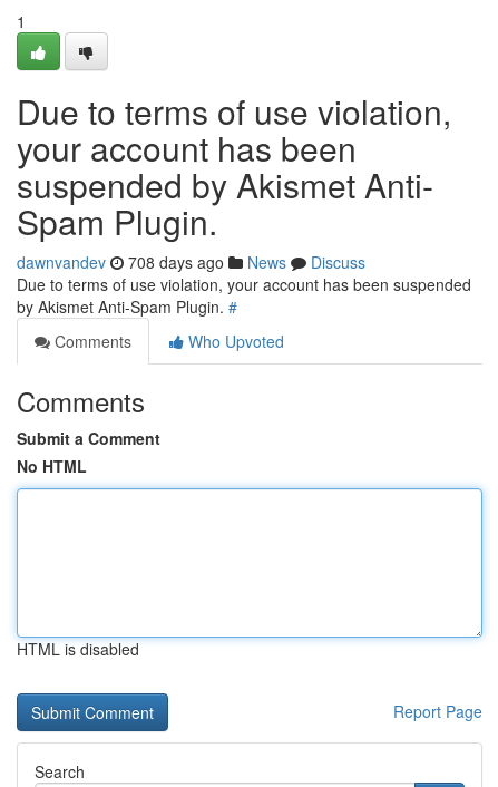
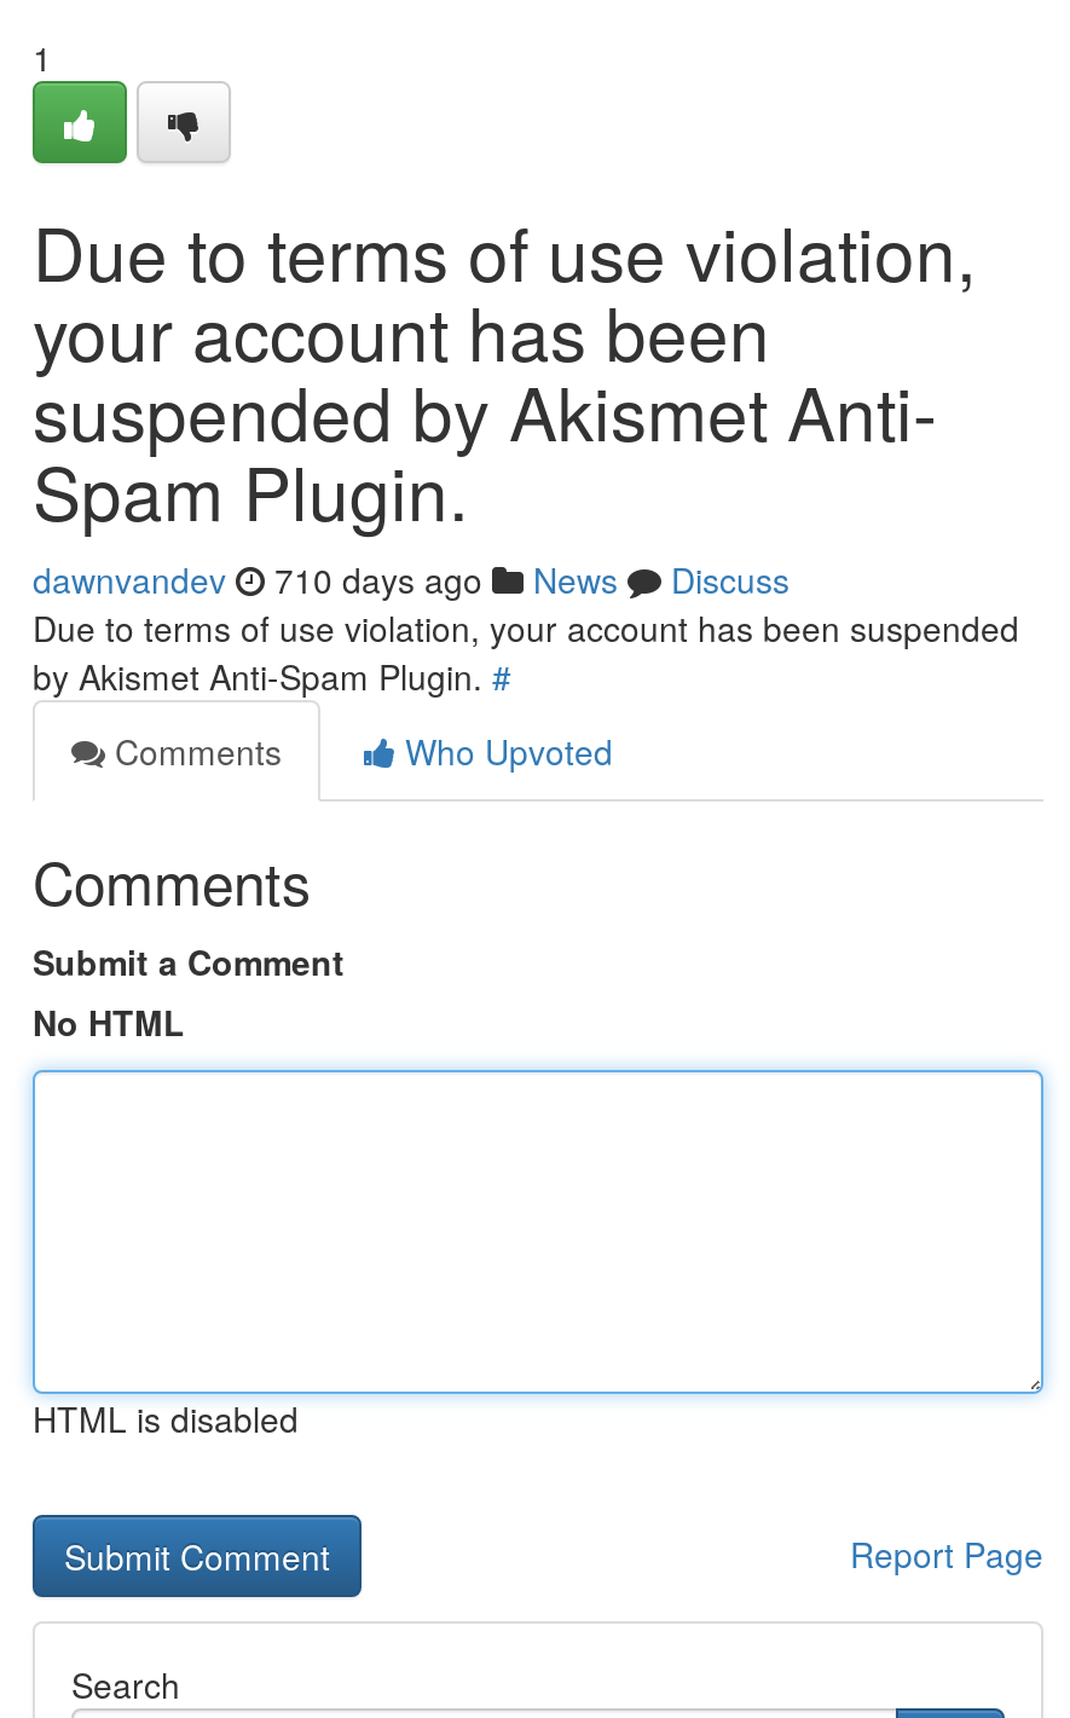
[17,251,365,273] dawnvandev 708 days ago News Discuss -> [33,555,790,603] dawnvandev 710 days ago News Discuss

